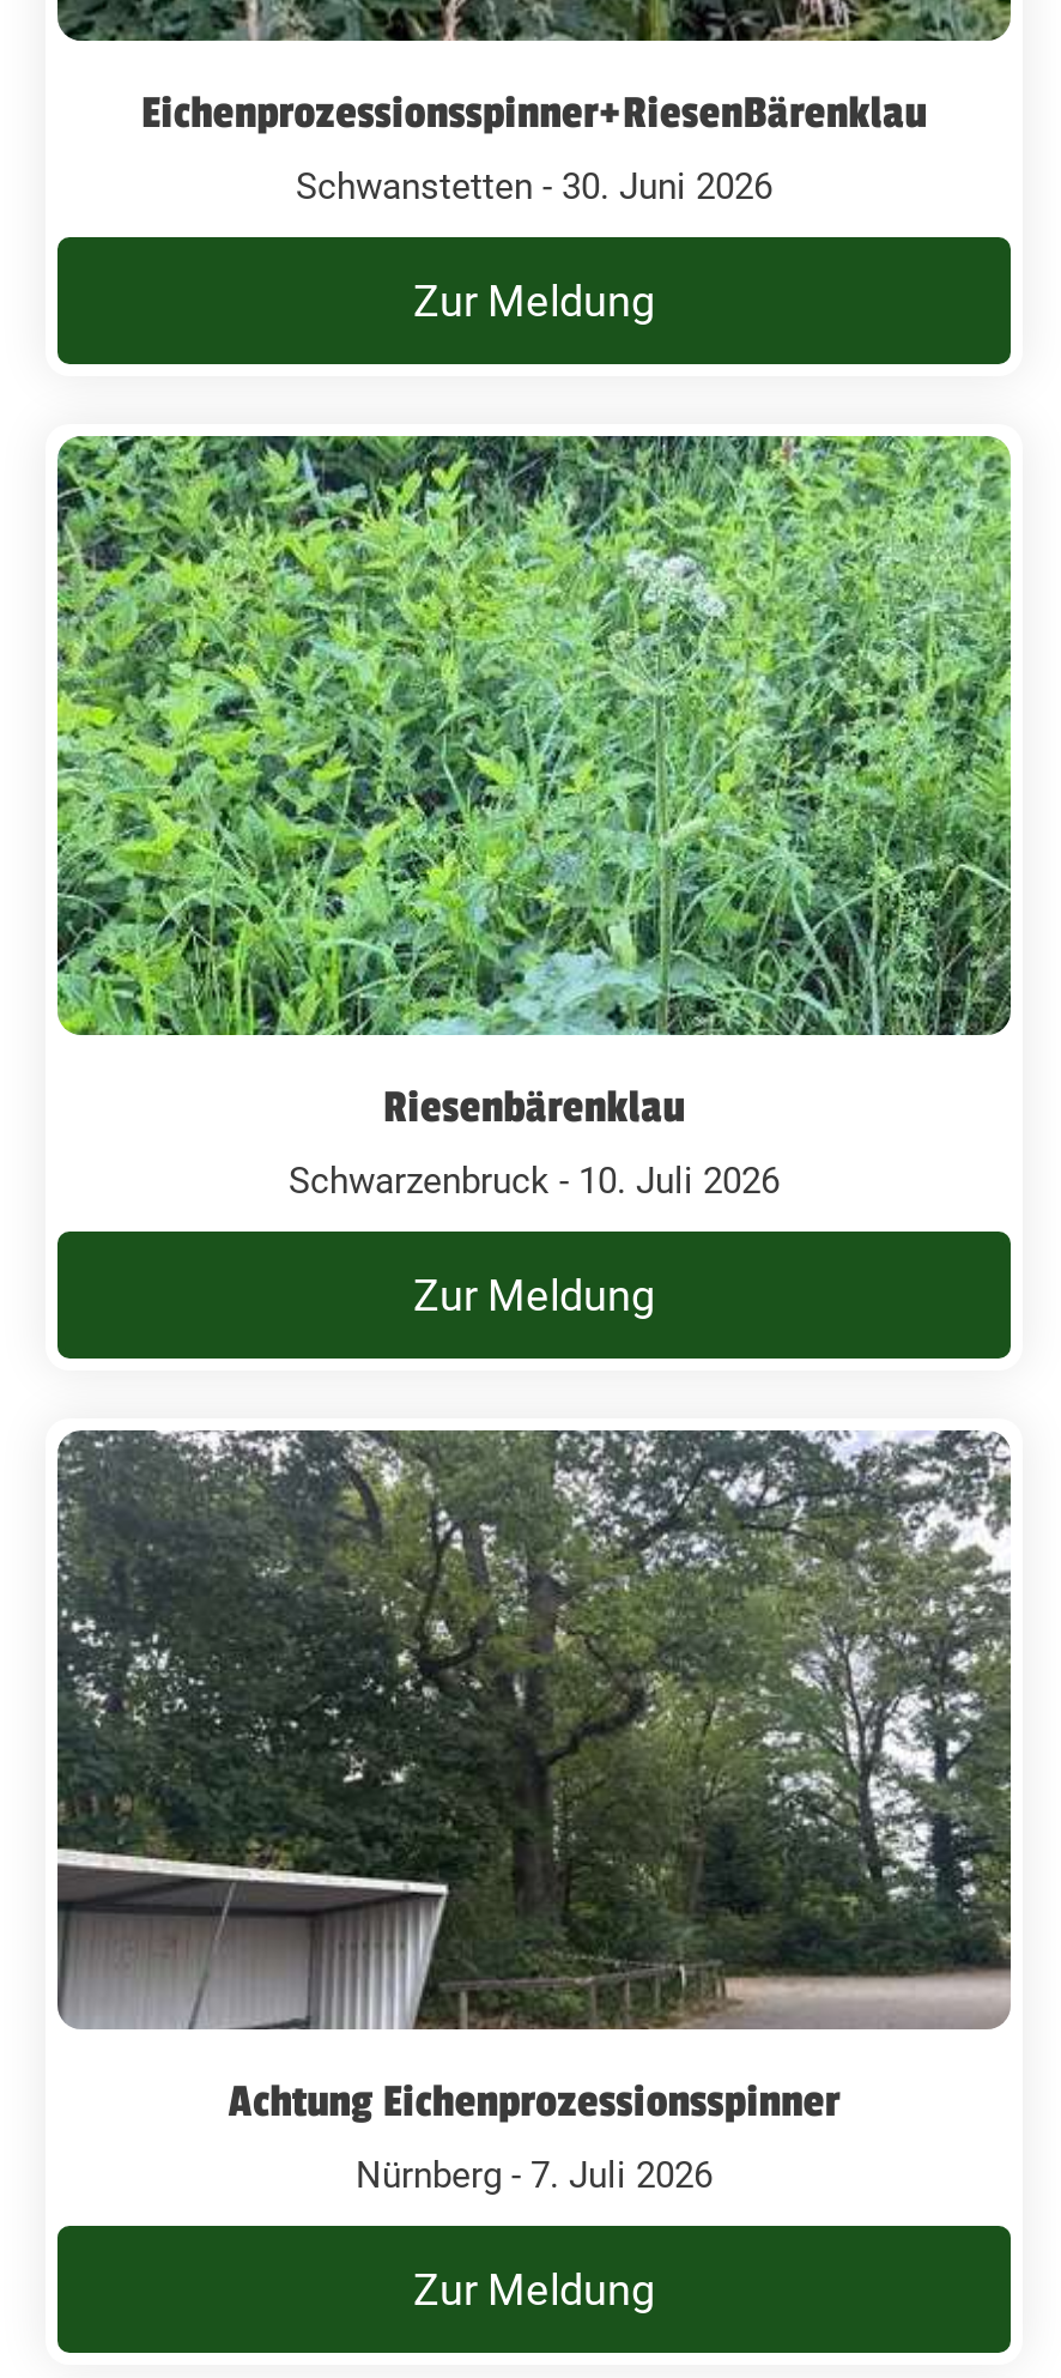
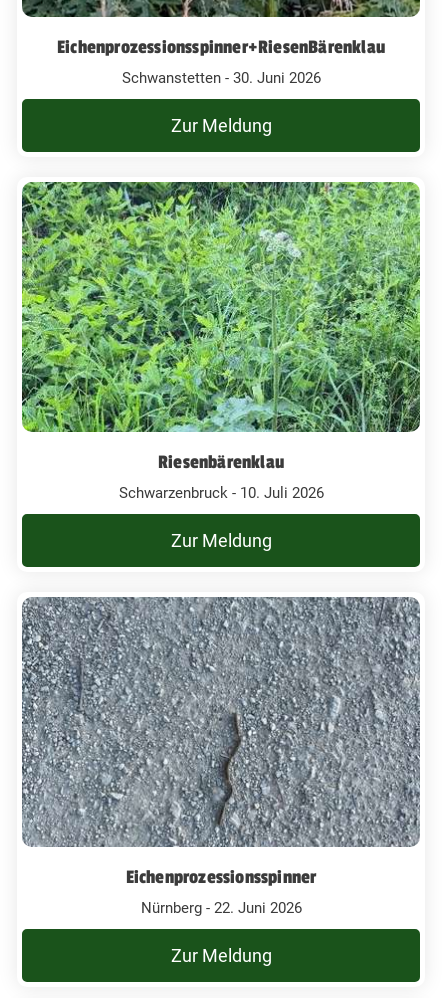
[55,1430,1013,2126] [image] | Achtung Eichenprozessionsspinner -> [21,596,421,887] [image] | Eichenprozessionsspinner
[356,2153,713,2196] Nürnberg - 7. Juli 2026 -> [140,898,301,916] Nürnberg - 22. Juni 2026

